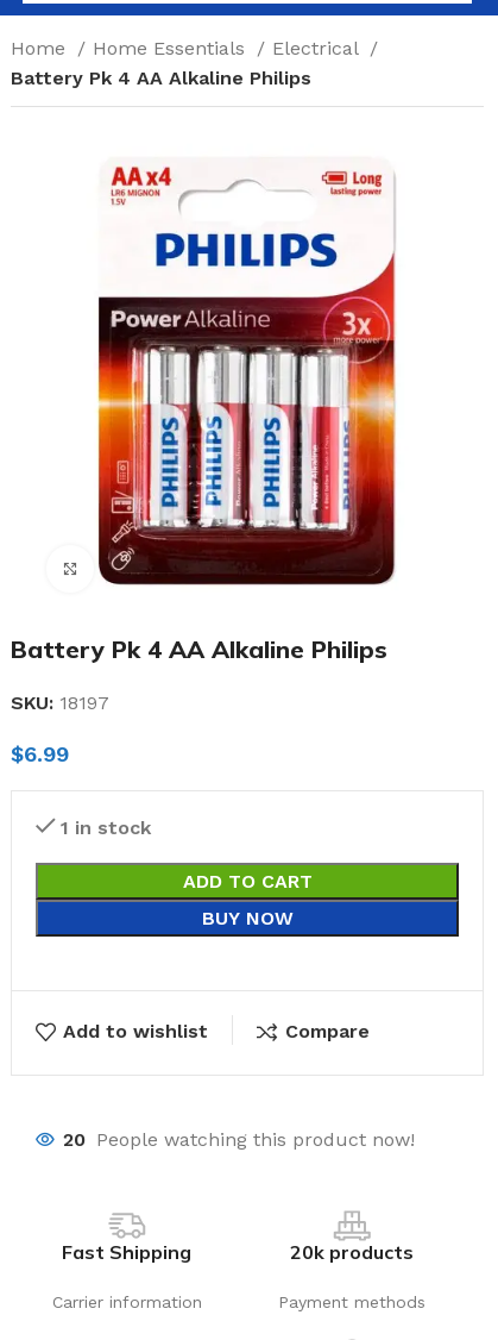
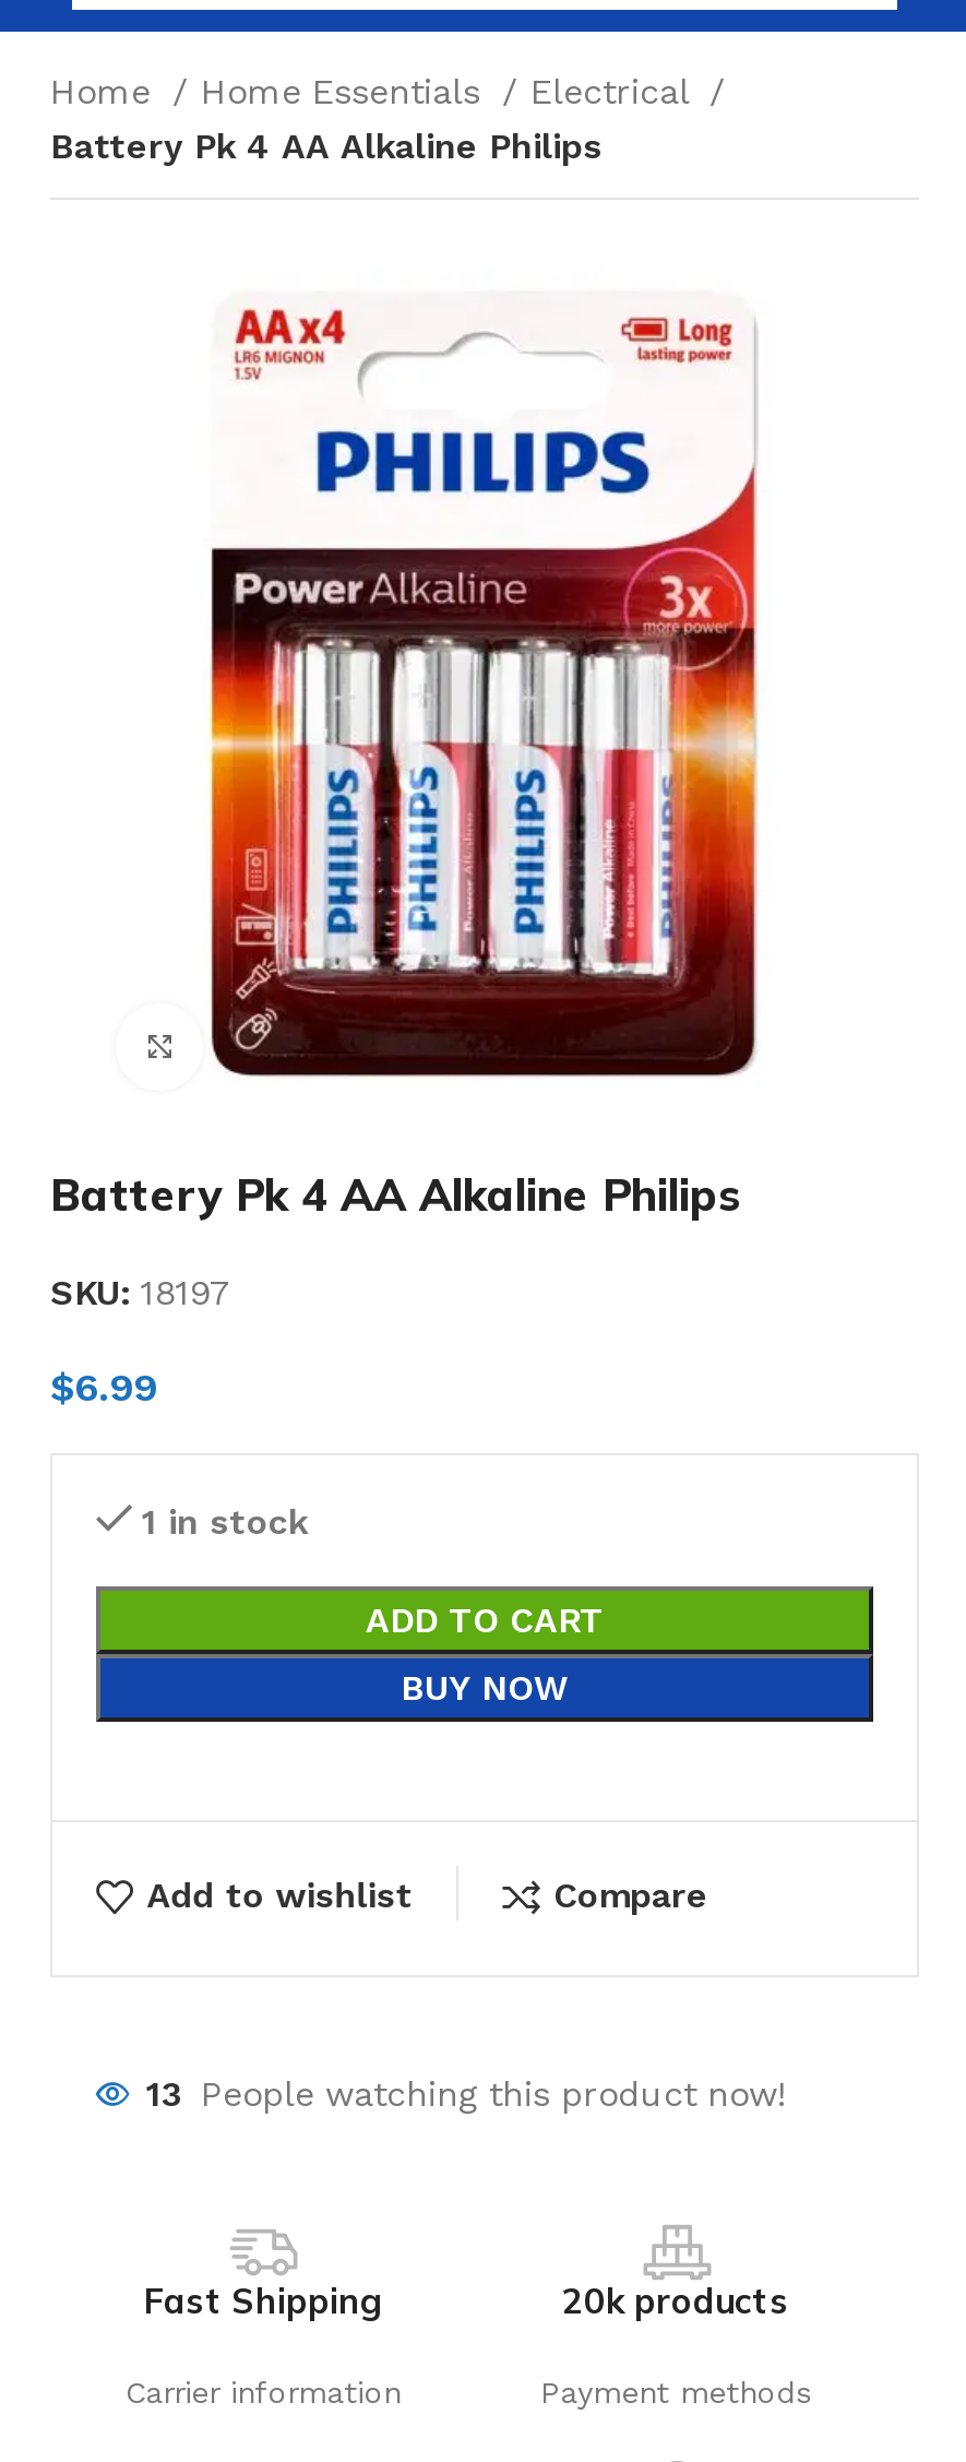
[63,1128,415,1151] 20 People watching this product now! -> [146,2073,786,2115] 13 People watching this product now!

